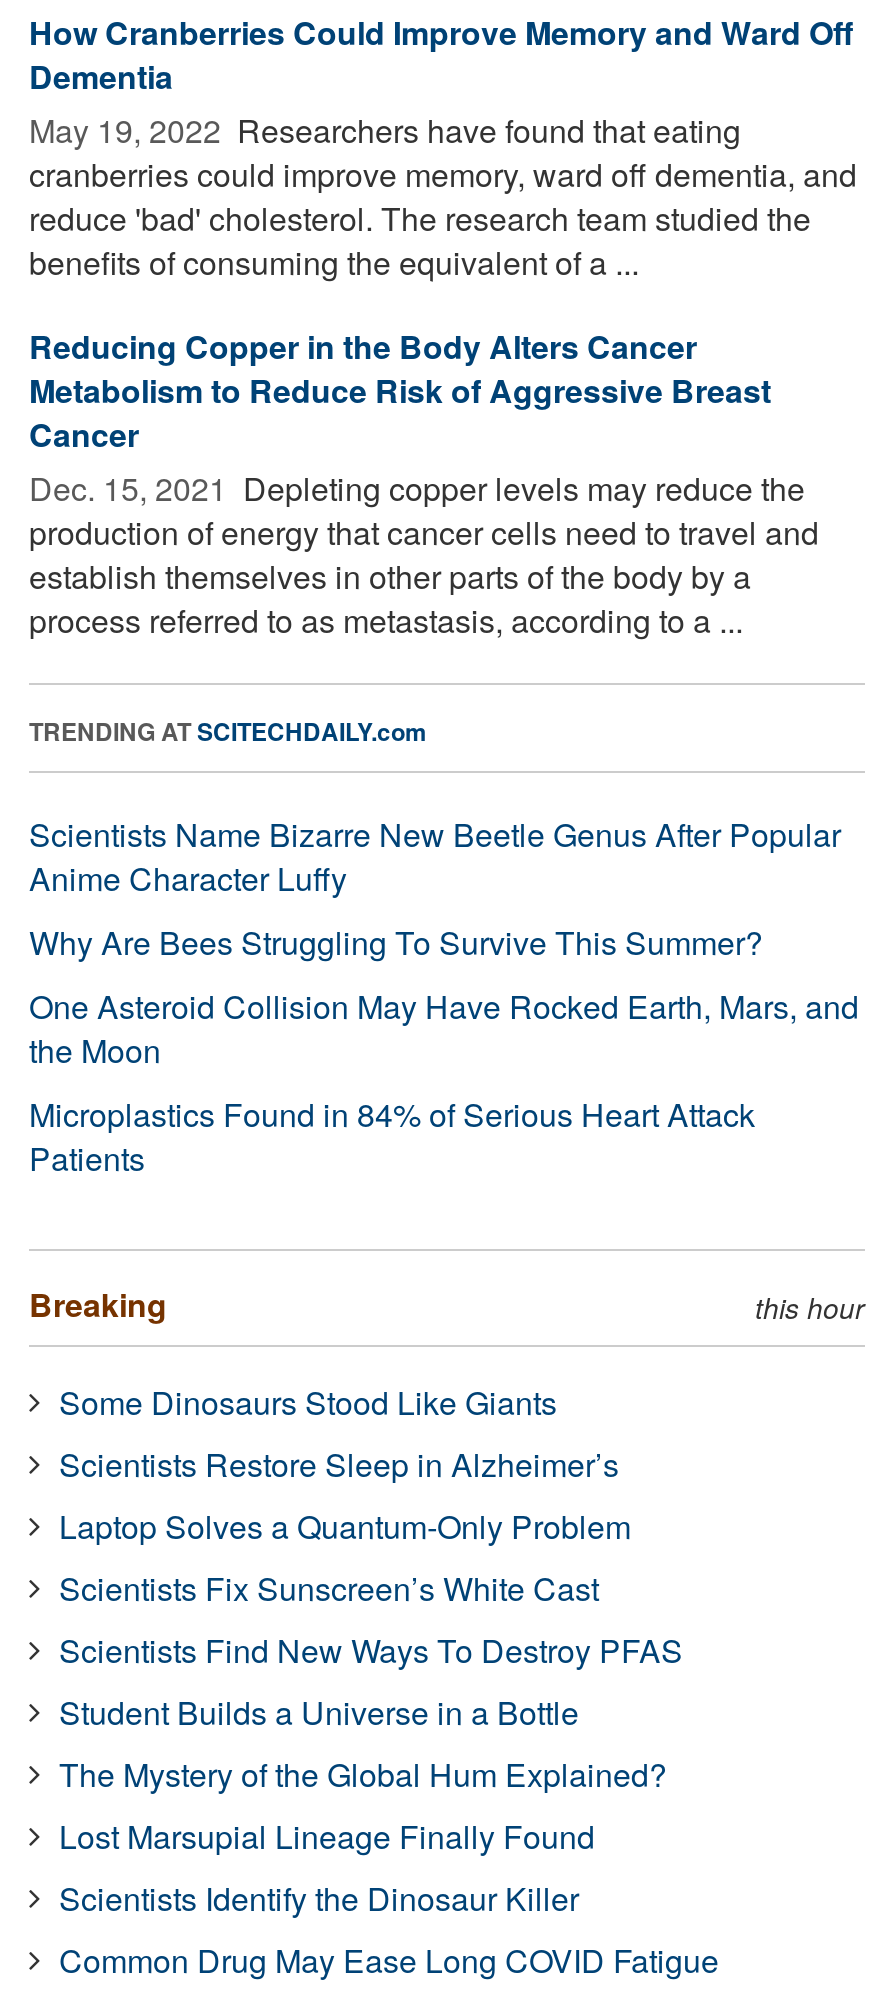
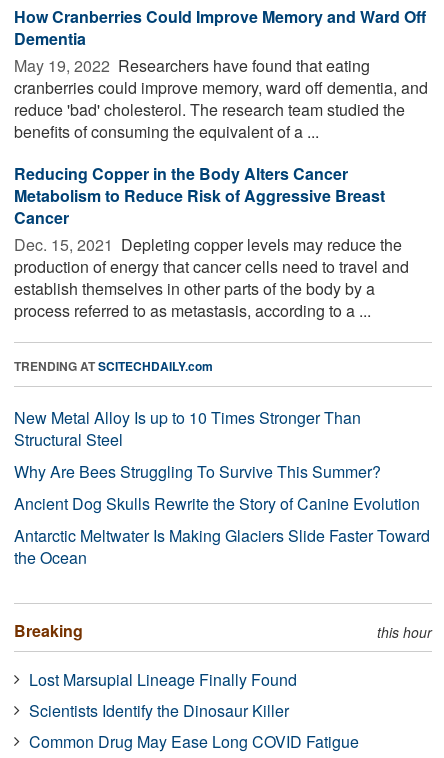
[29,811,841,901] Scientists Name Bizarre New Beetle Genus After Popular | Anime Character Luffy -> [14,406,361,451] New Metal Alloy Is up to 10 Times Stronger Than | Structural Steel
[29,983,859,1181] One Asteroid Collision May Have Rocked Earth, Mars, and | the Moon | Microplastics Found in 84% of Serious Heart Attack | Patients -> [14,492,430,569] Ancient Dog Skulls Rewrite the Story of Canine Evolution | Antarctic Meltwater Is Making Glaciers Slide Faster Toward | the Ocean
[59,1379,683,1797] Some Dinosaurs Stood Like Giants | Scientists Restore Sleep in Alzheimer’s | Laptop Solves a Quantum-Only Problem | Scientists Fix Sunscreen’s White Cast | Scientists Find New Ways To Destroy PFAS | Student Builds a Universe in a Bottle | The Mystery of the Global Hum Explained? -> none

